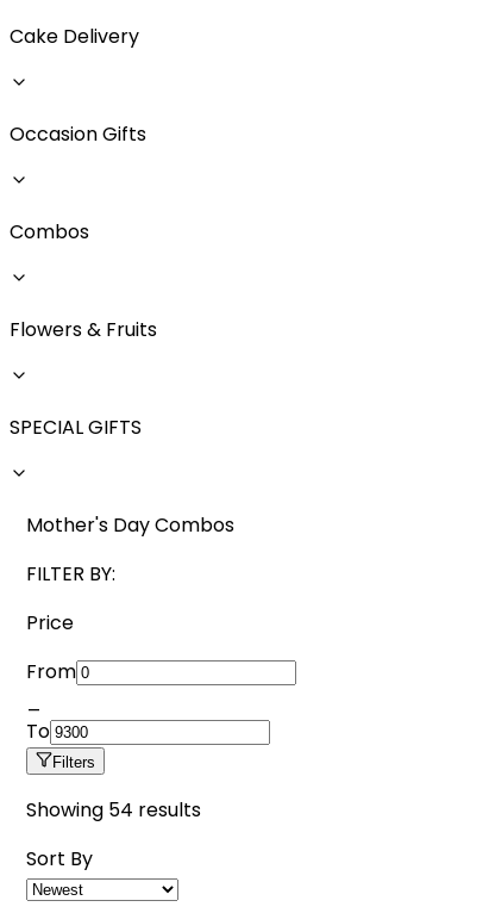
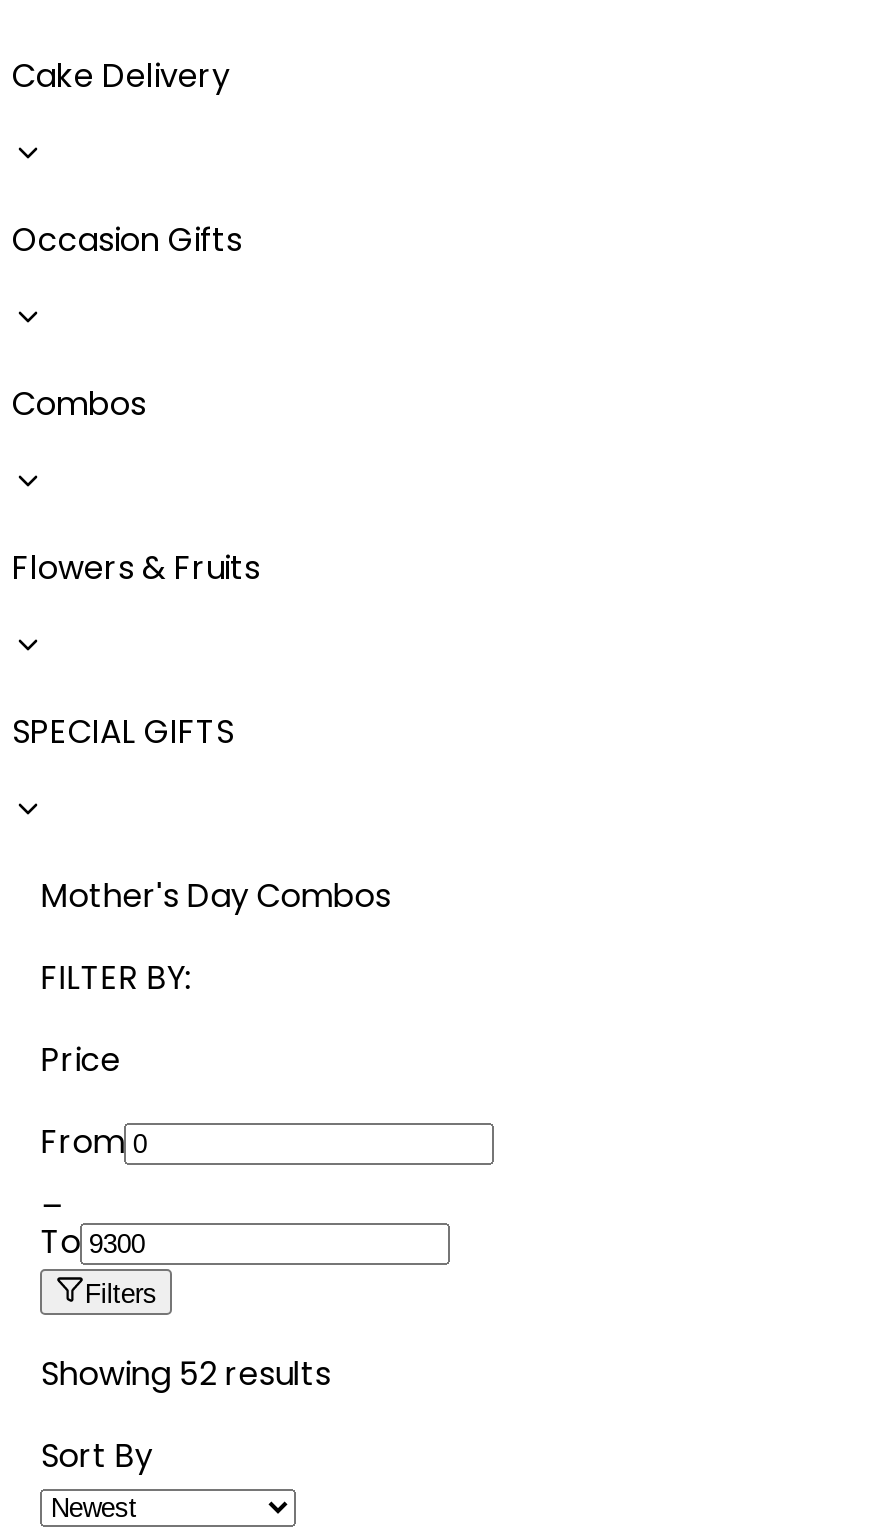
[27,796,202,824] Showing 54 results -> [41,1351,331,1397] Showing 52 results

